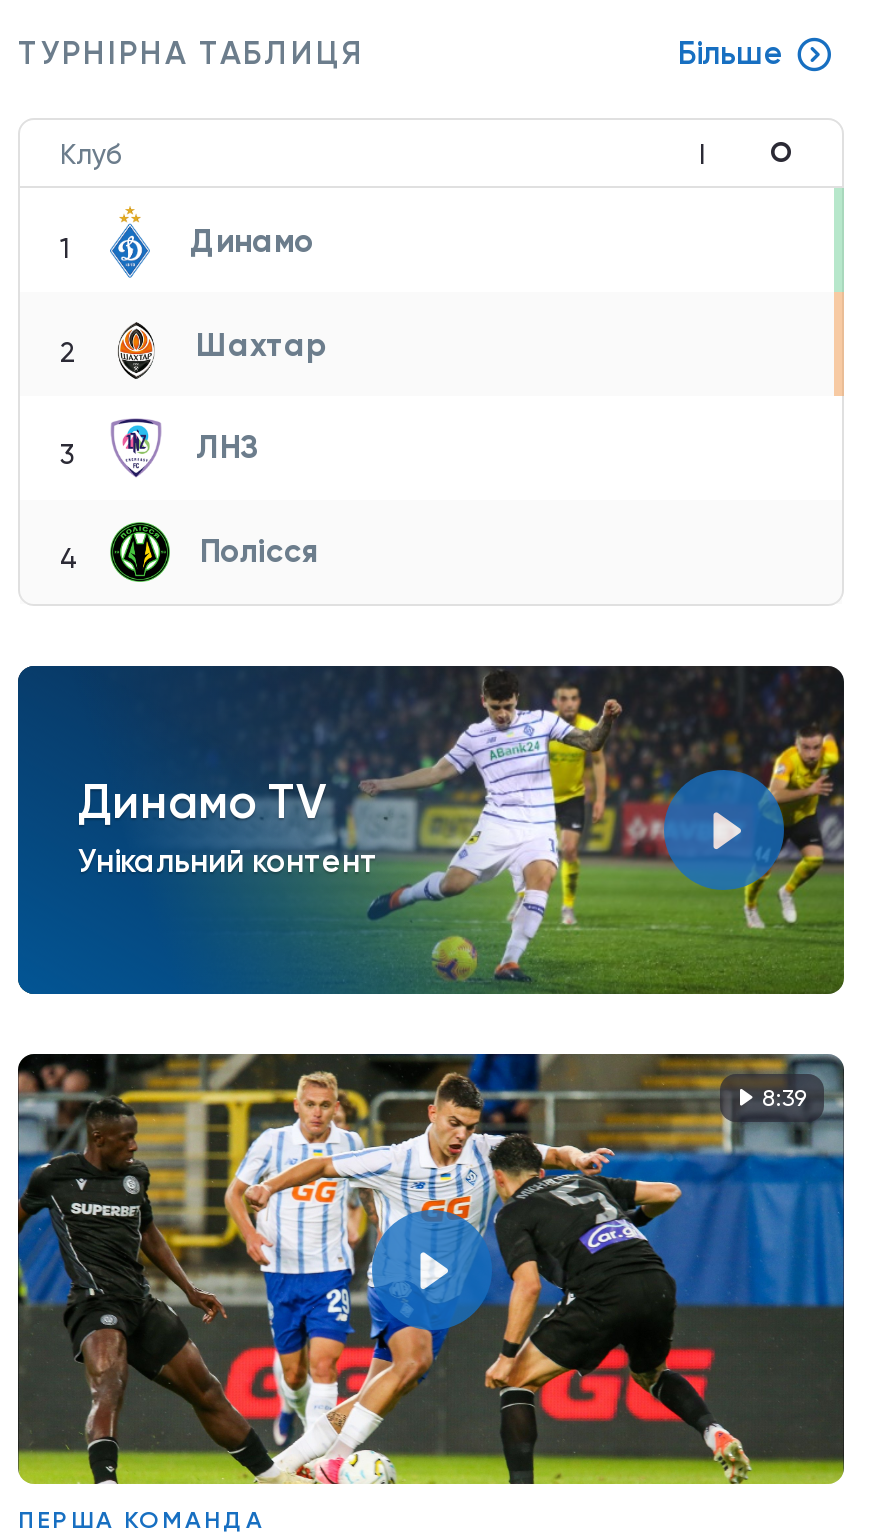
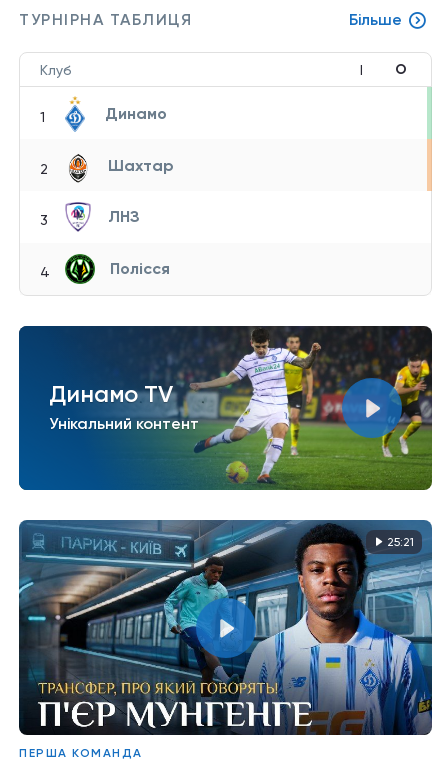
[16,1052,844,1486] [image] | 8:39 -> [18,519,432,736] [image] | 25:21

